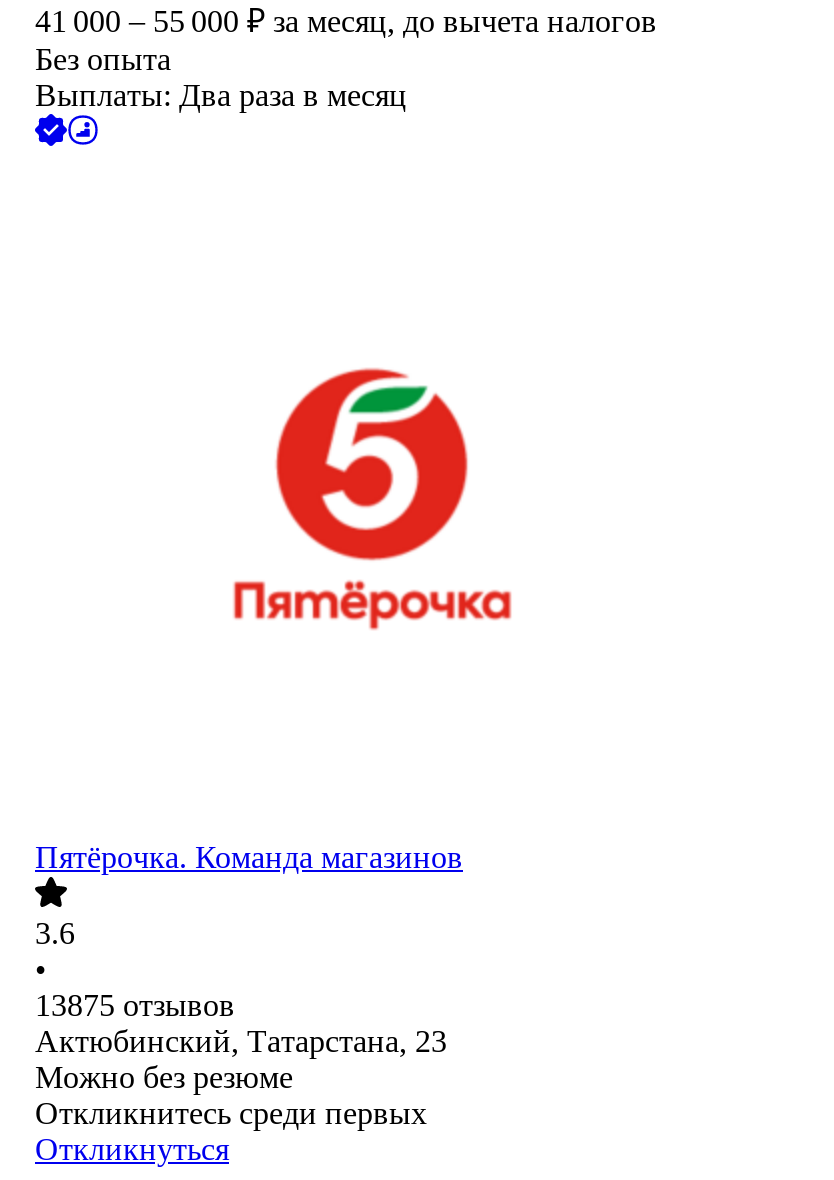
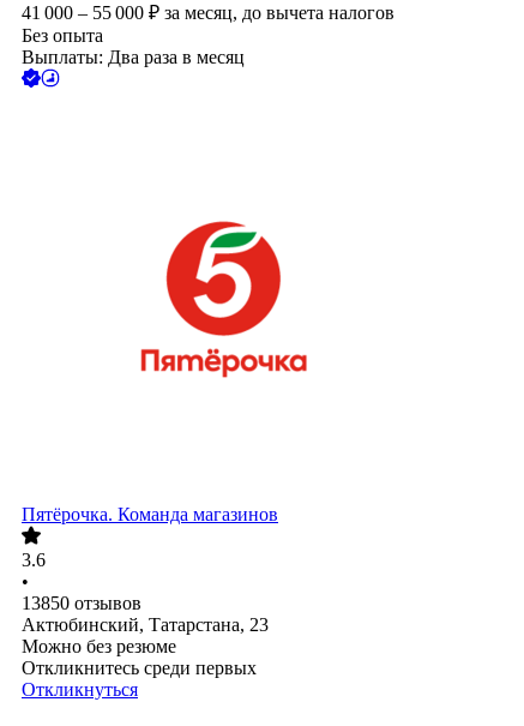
[35,989,235,1023] 13875 отзывов -> [22,593,141,614] 13850 отзывов

